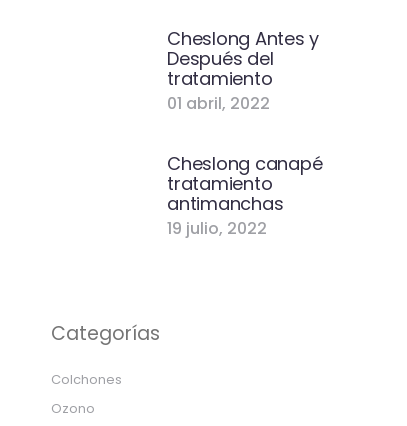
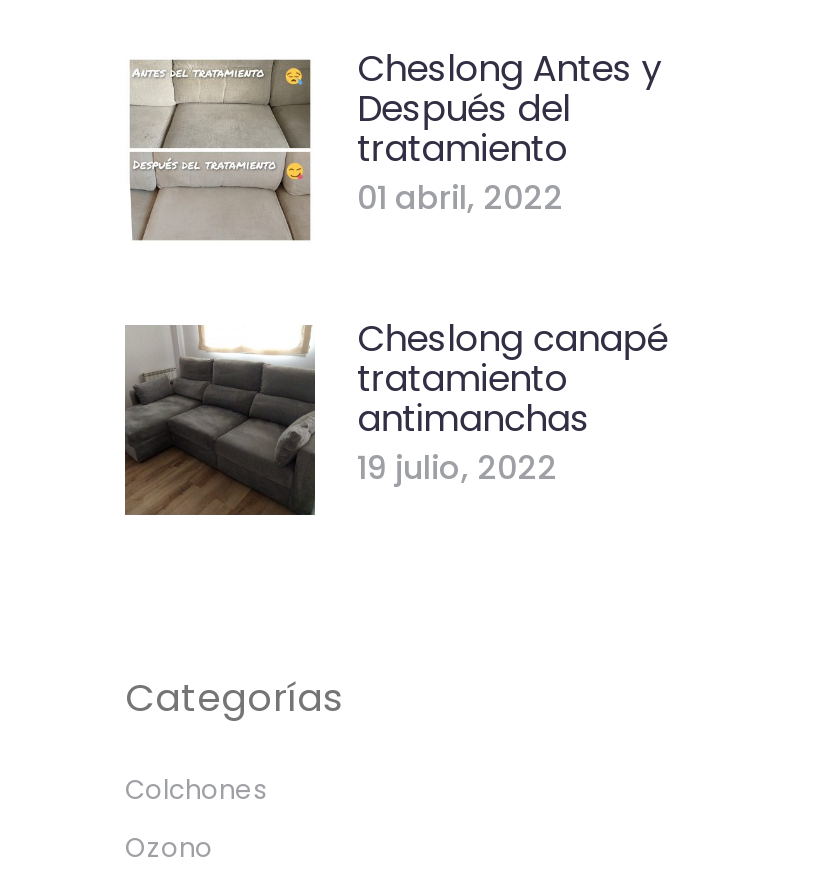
none -> [129,57,313,243] [image]
none -> [123,323,317,517] [image]

